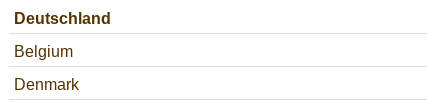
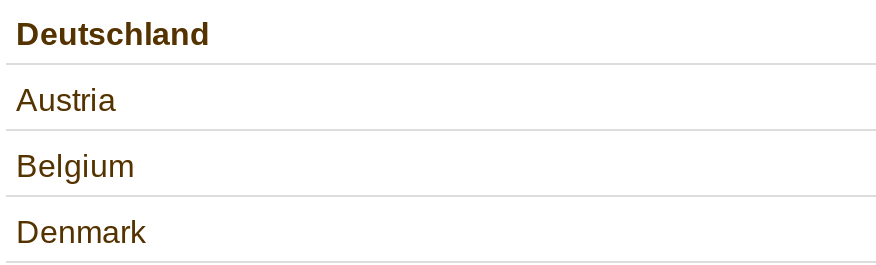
none -> [16,83,116,117] Austria

